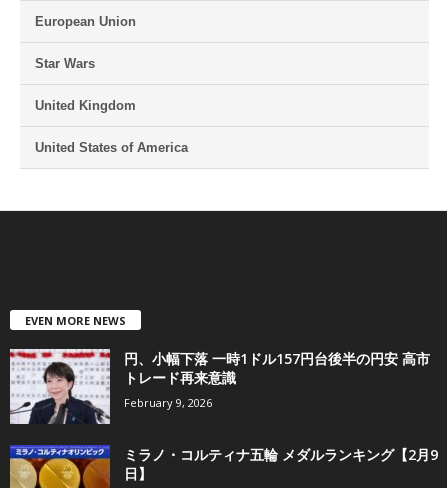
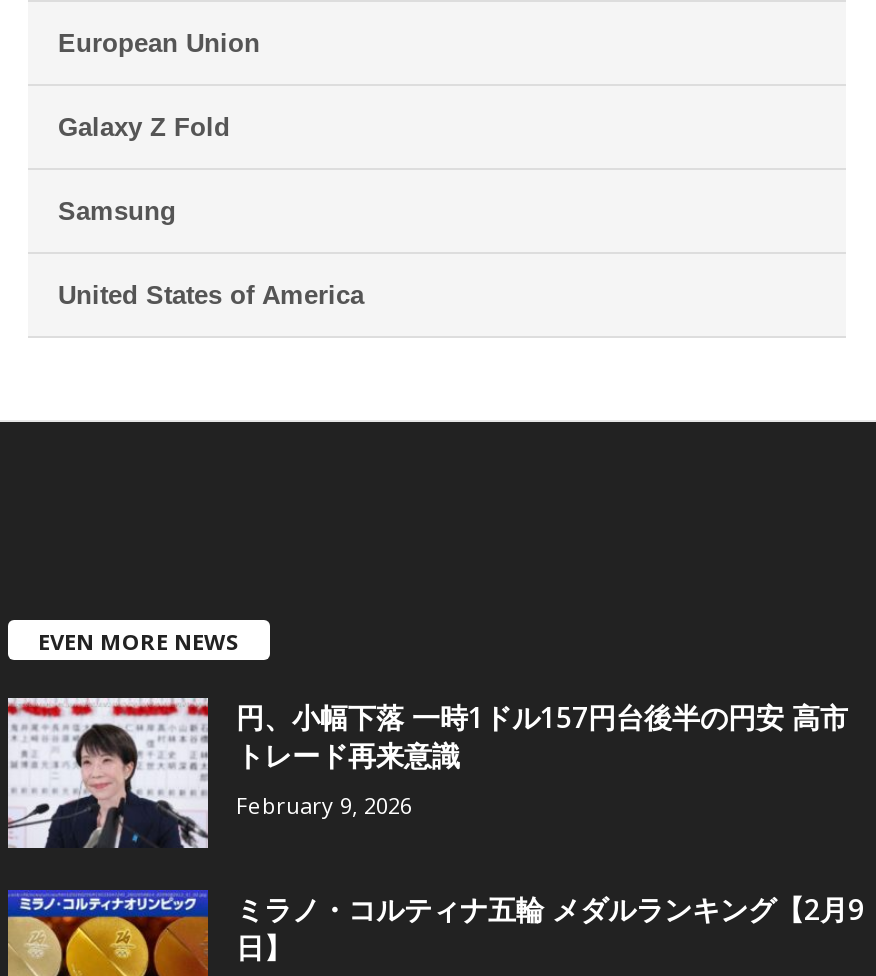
[35,56,95,71] Star Wars -> [58,112,230,142] Galaxy Z Fold
[35,98,136,113] United Kingdom -> [58,196,176,226] Samsung

